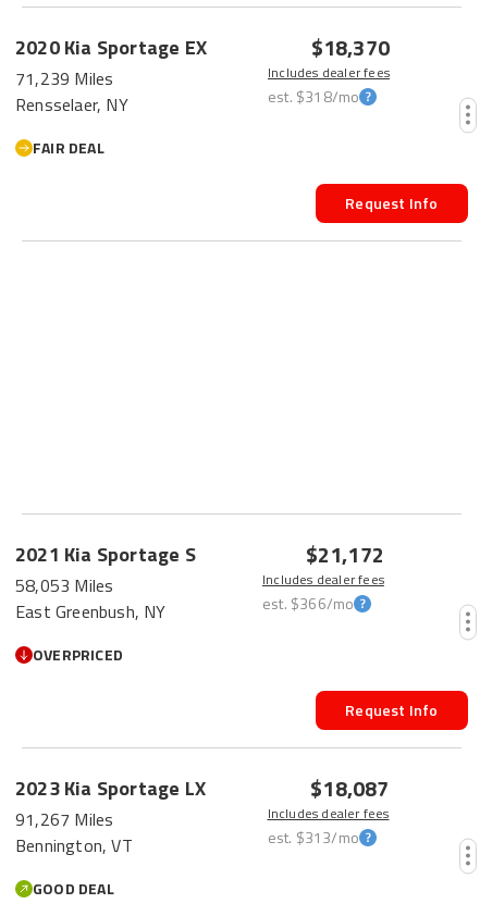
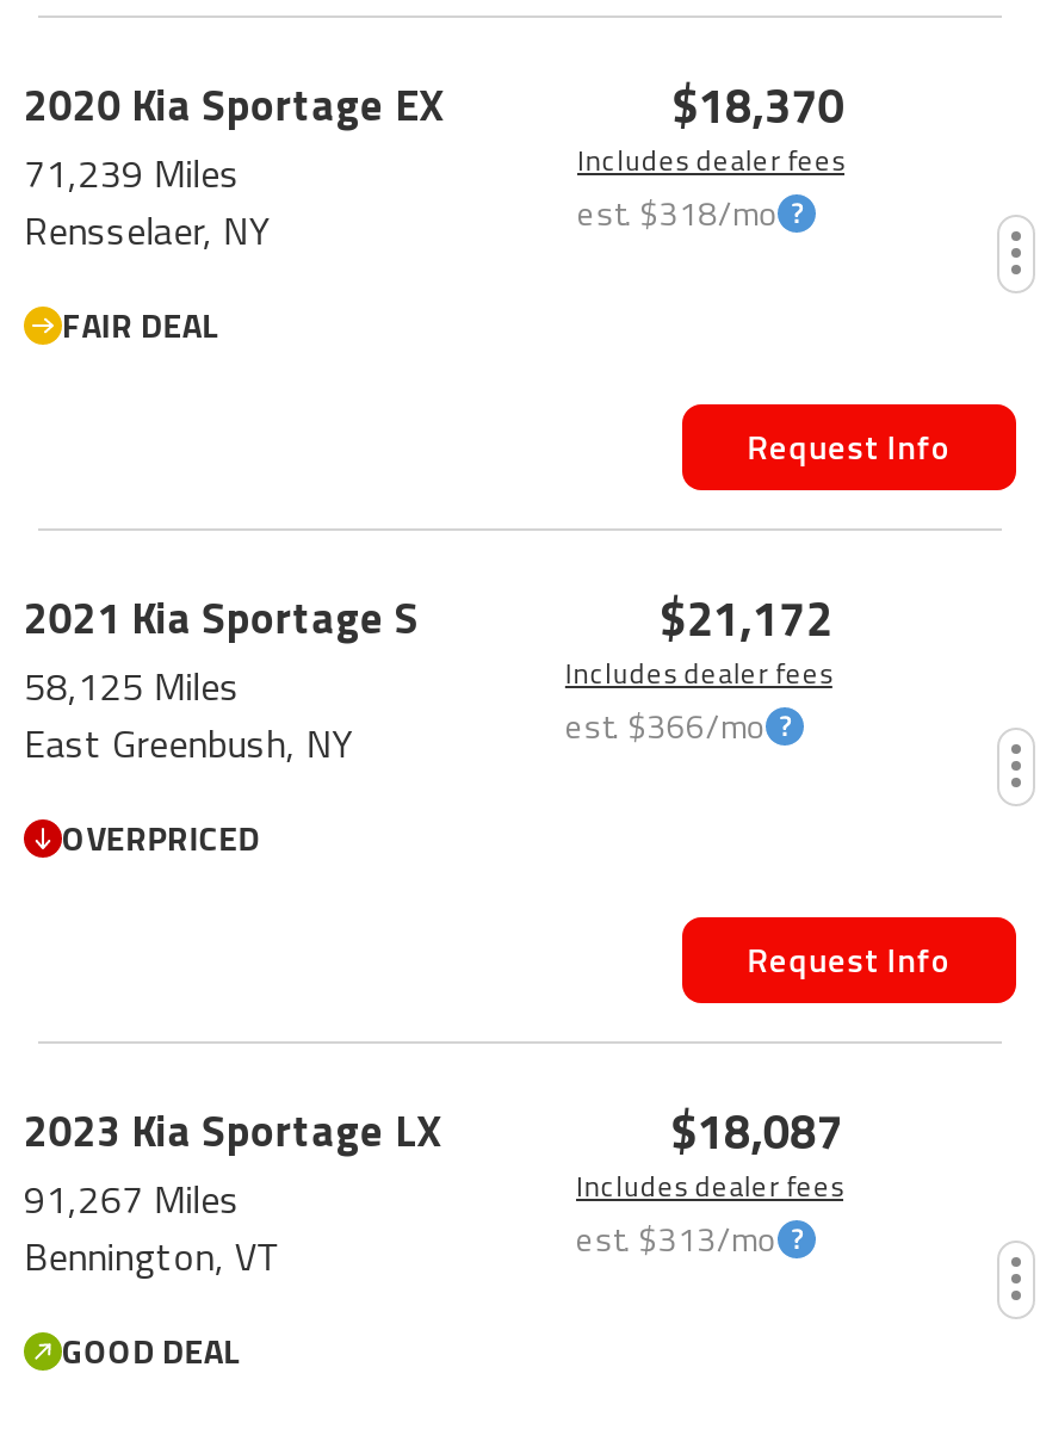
[15,572,114,598] 58,053 Miles -> [24,657,239,714] 58,125 Miles

